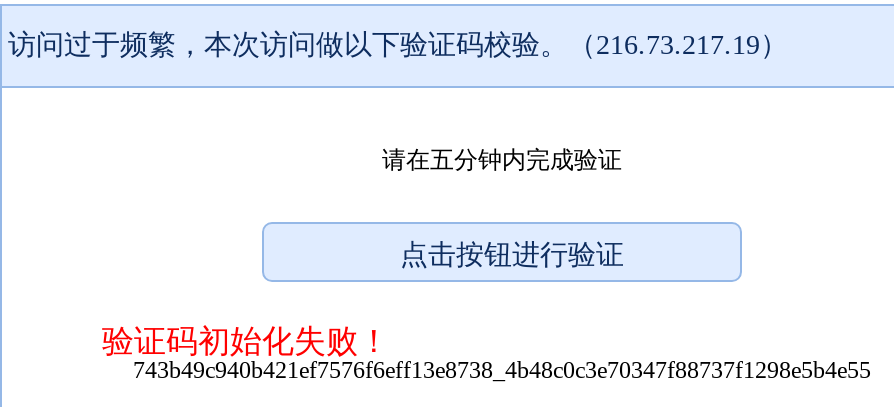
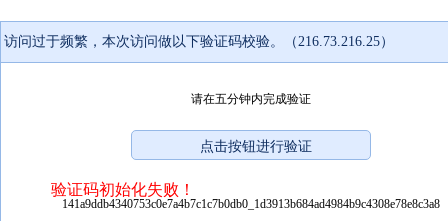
[8,30,788,60] 访问过于频繁，本次访问做以下验证码校验。（216.73.217.19） -> [4,34,394,49] 访问过于频繁，本次访问做以下验证码校验。（216.73.216.25）
[133,356,871,384] 743b49c940b421ef7576f6eff13e8738_4b48c0c3e70347f88737f1298e5b4e55 -> [62,197,440,211] 141a9ddb4340753c0e7a4b7c1c7b0db0_1d3913b684ad4984b9c4308e78e8c3a8

